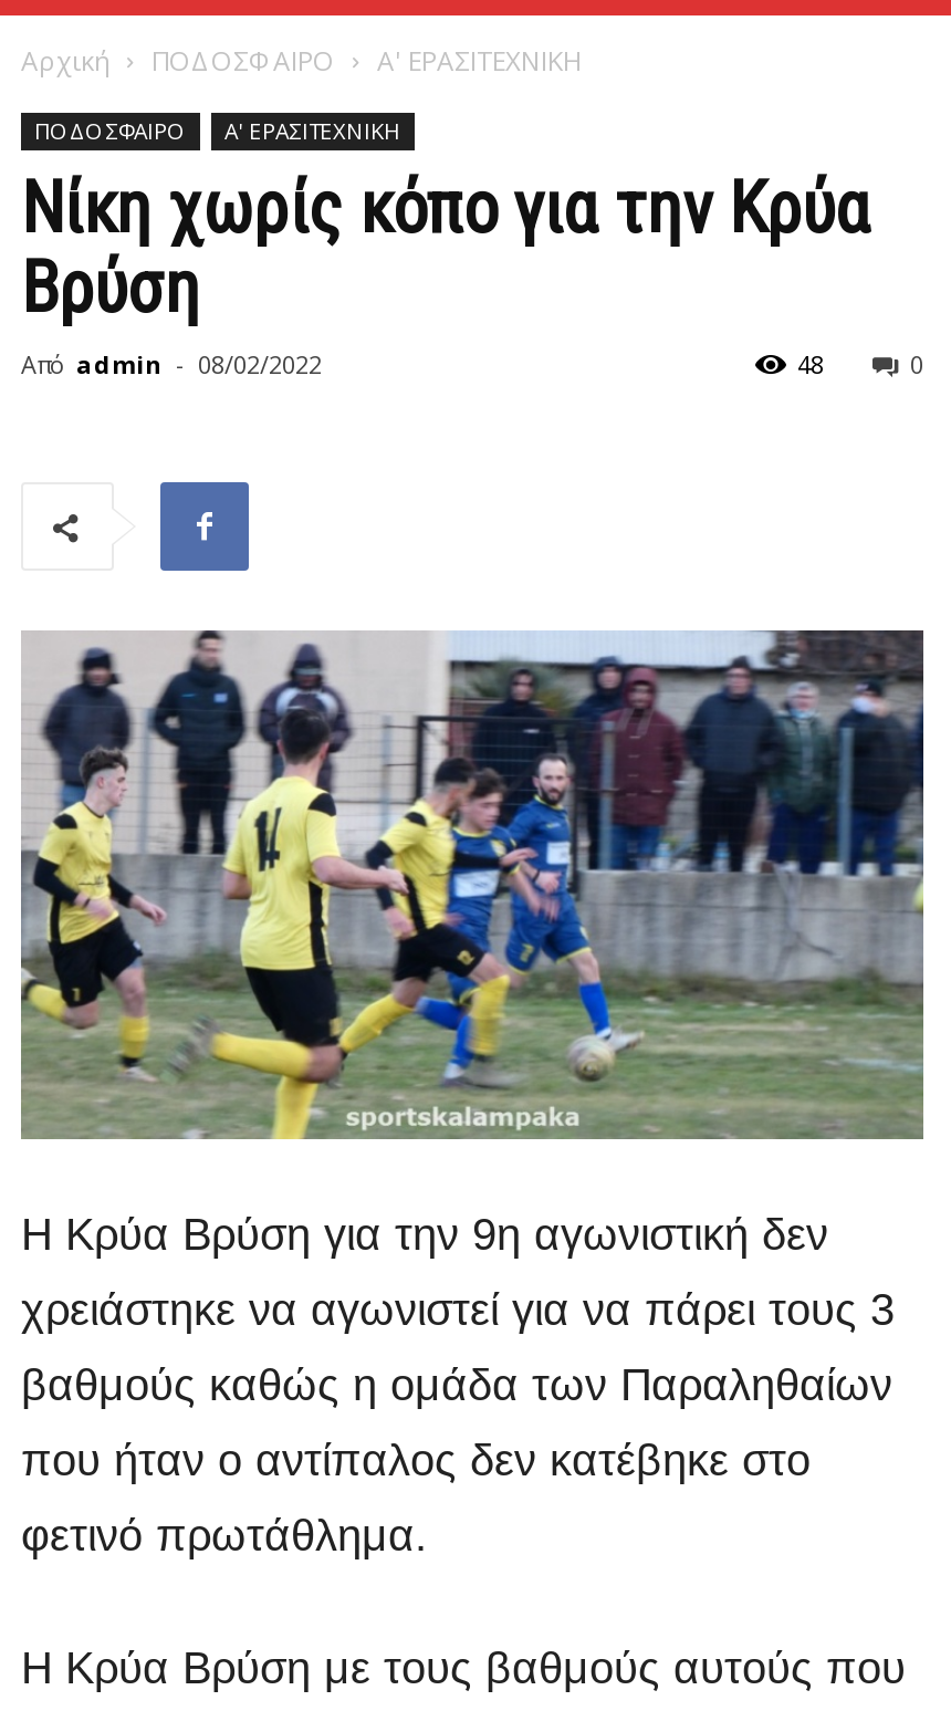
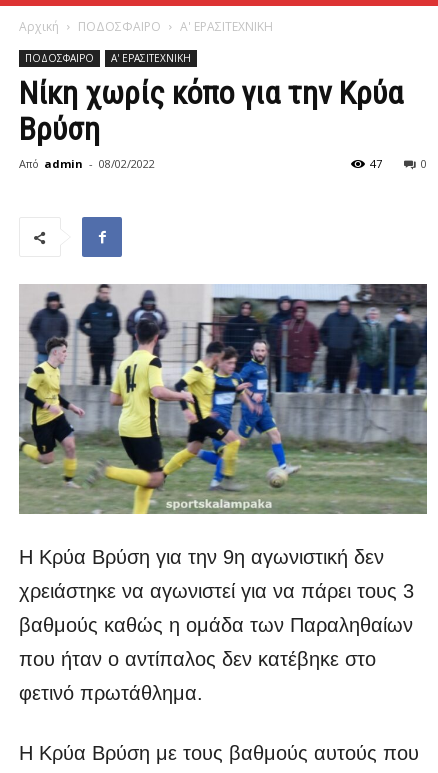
[797,347,824,380] 48 -> [370,156,382,171] 47

